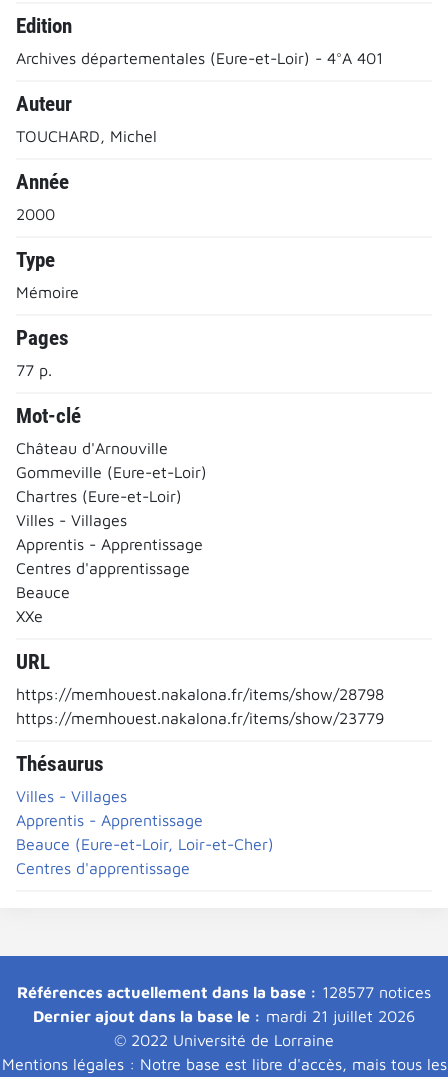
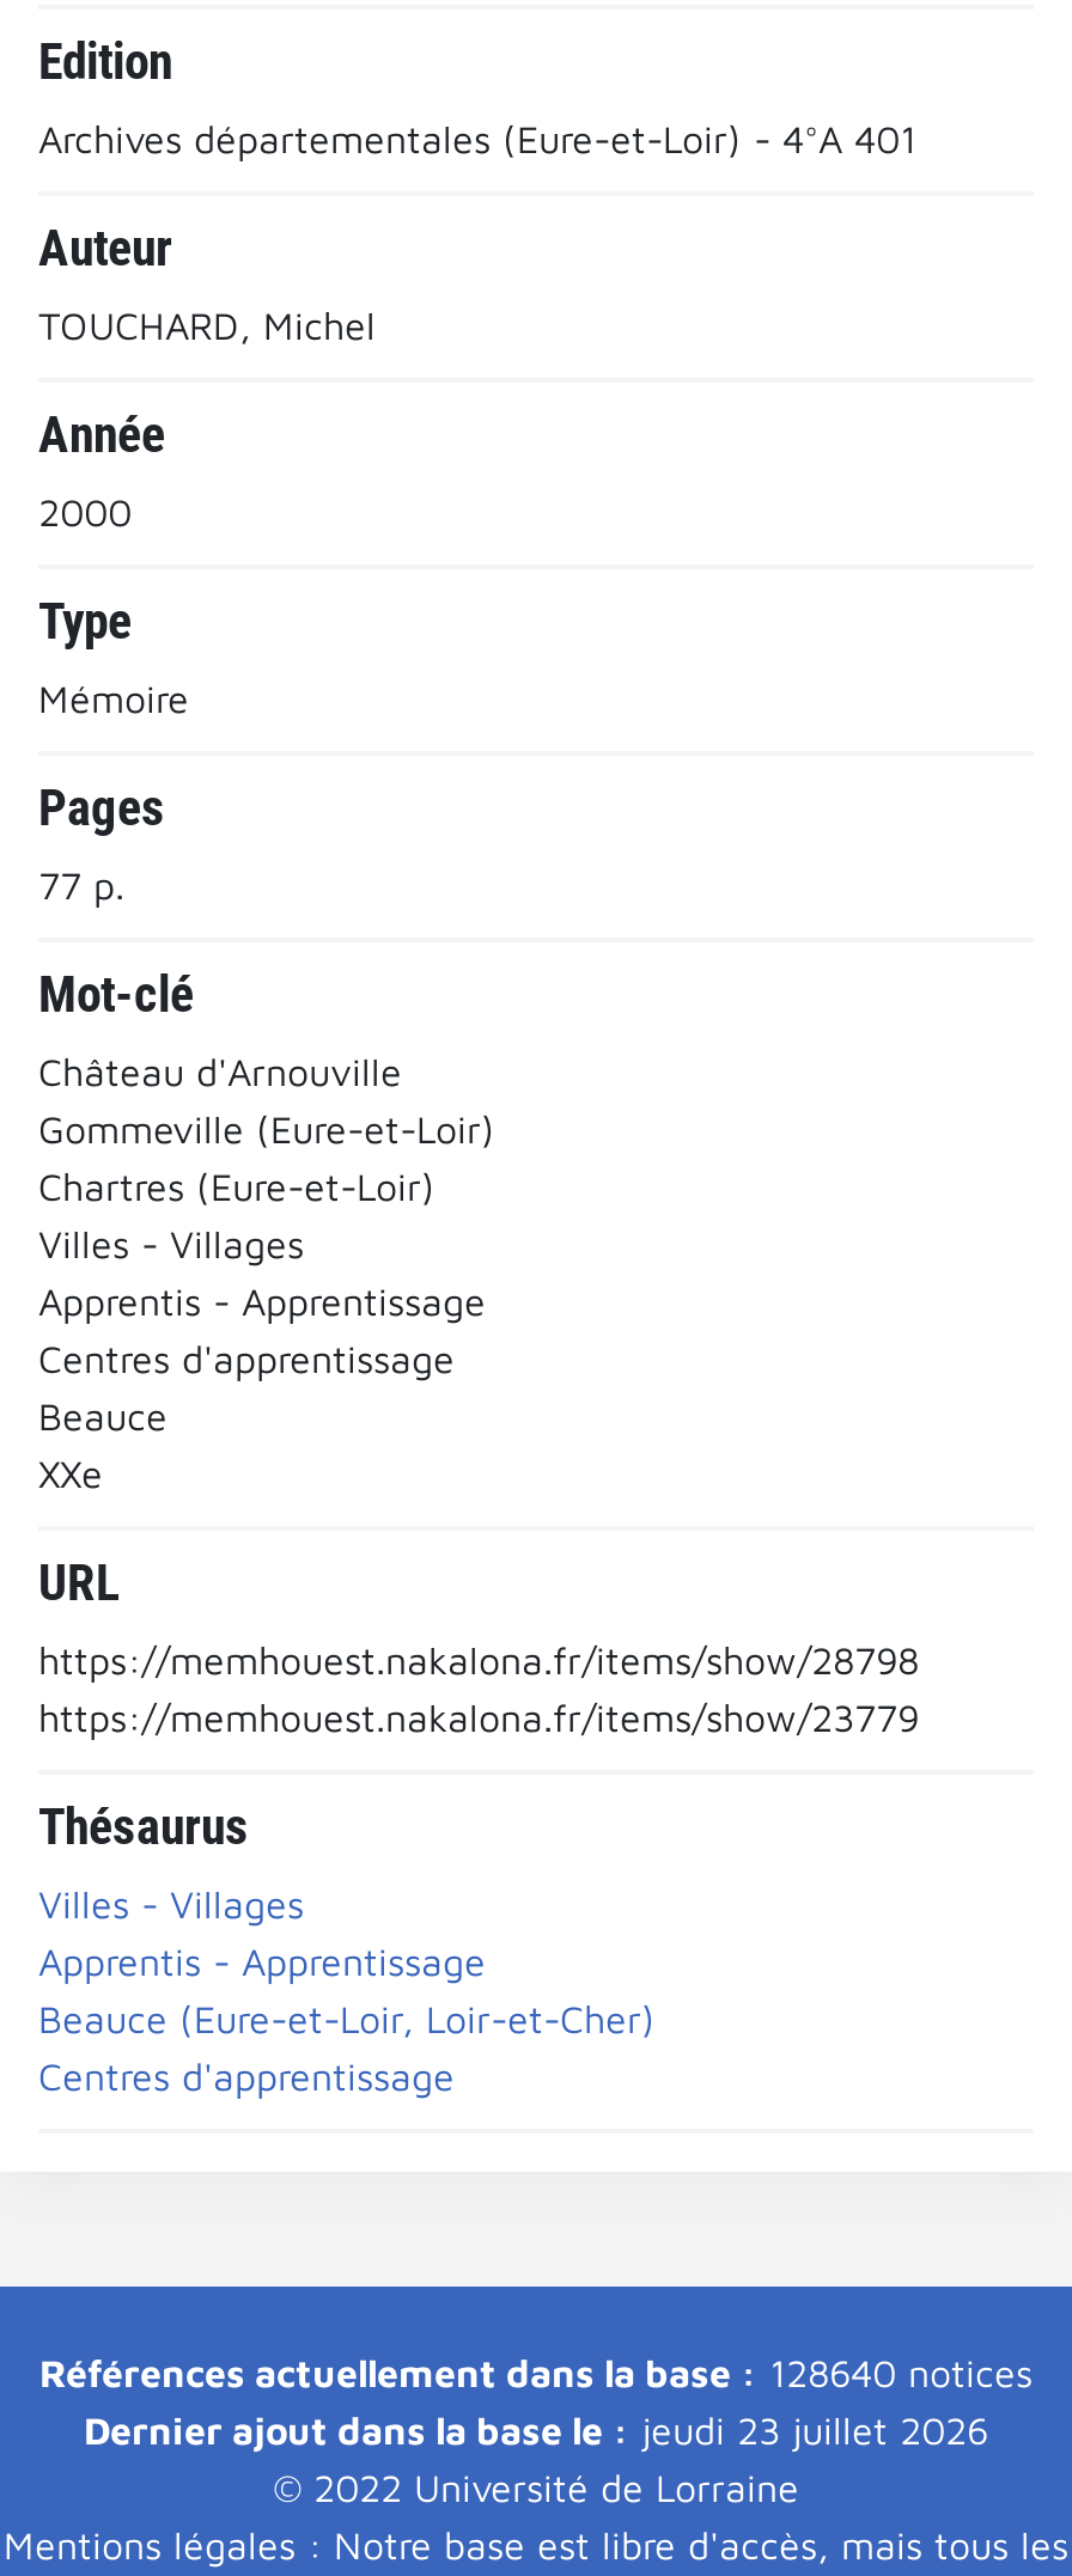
[17,982,431,1000] Références actuellement dans la base : 128577 notices -> [39,2350,1033,2393] Références actuellement dans la base : 128640 notices
[33,1006,415,1024] Dernier ajout dans la base le : mardi 21 juillet 2026 -> [84,2407,988,2450] Dernier ajout dans la base le : jeudi 23 juillet 2026

